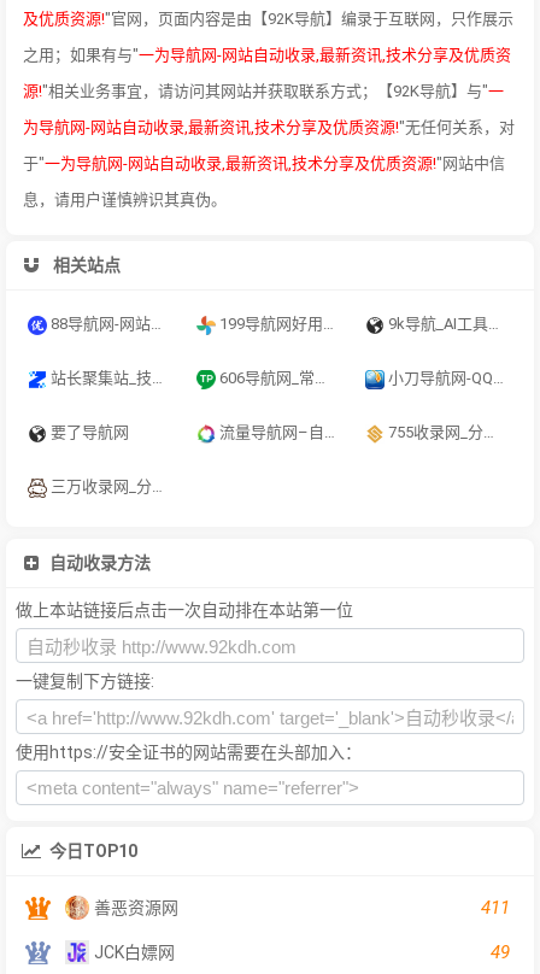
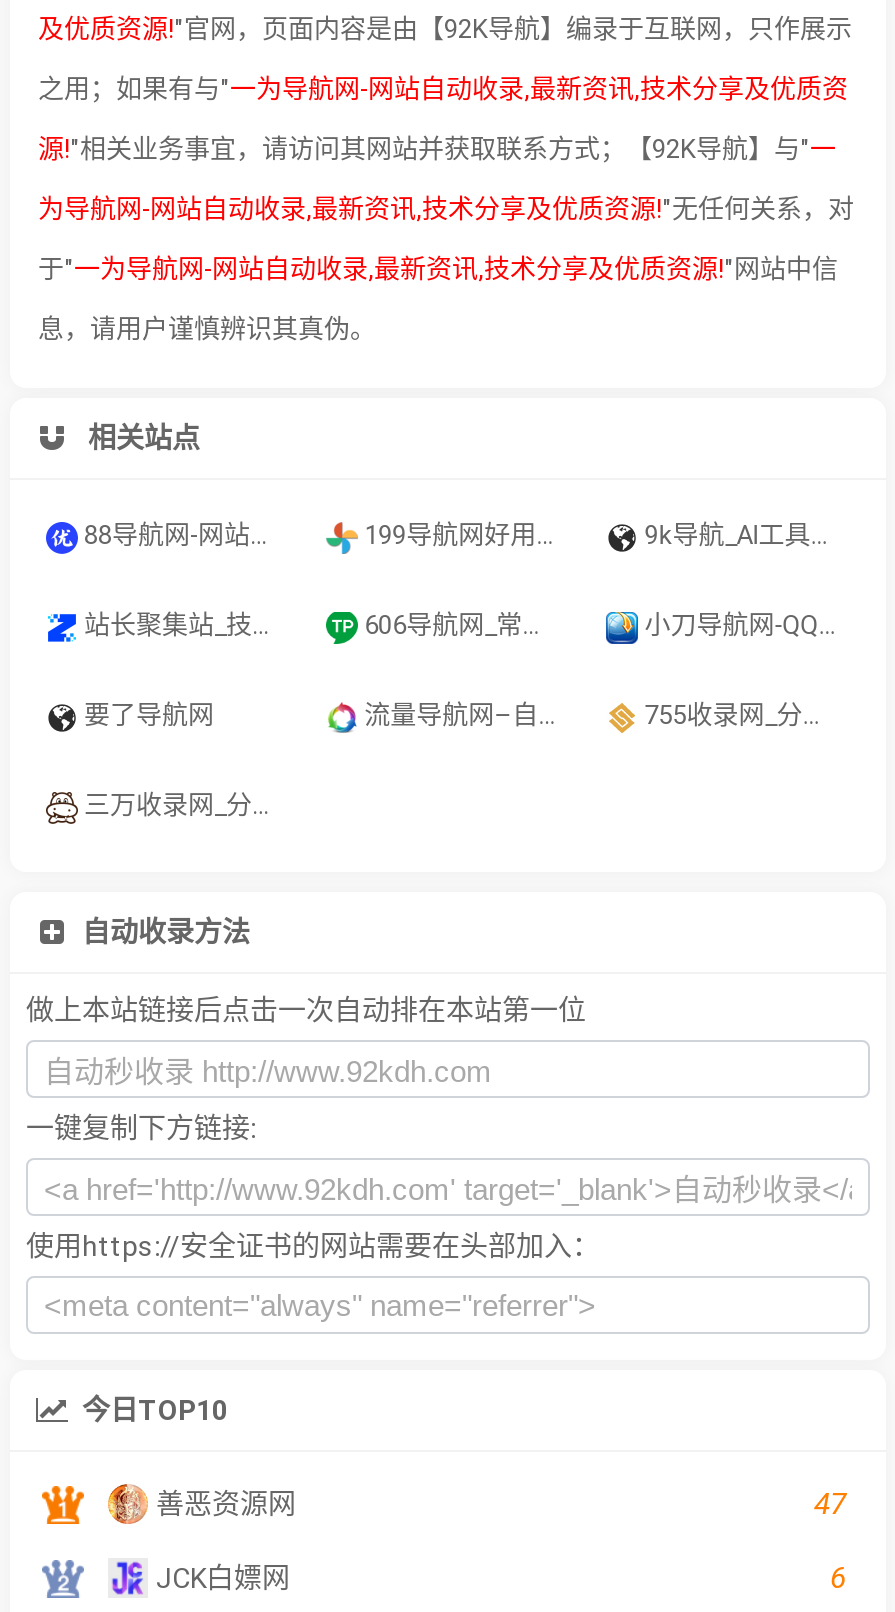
[481,897,510,919] 411 -> [814,1486,846,1522] 47
[491,941,510,963] 49 -> [830,1560,846,1596] 6

